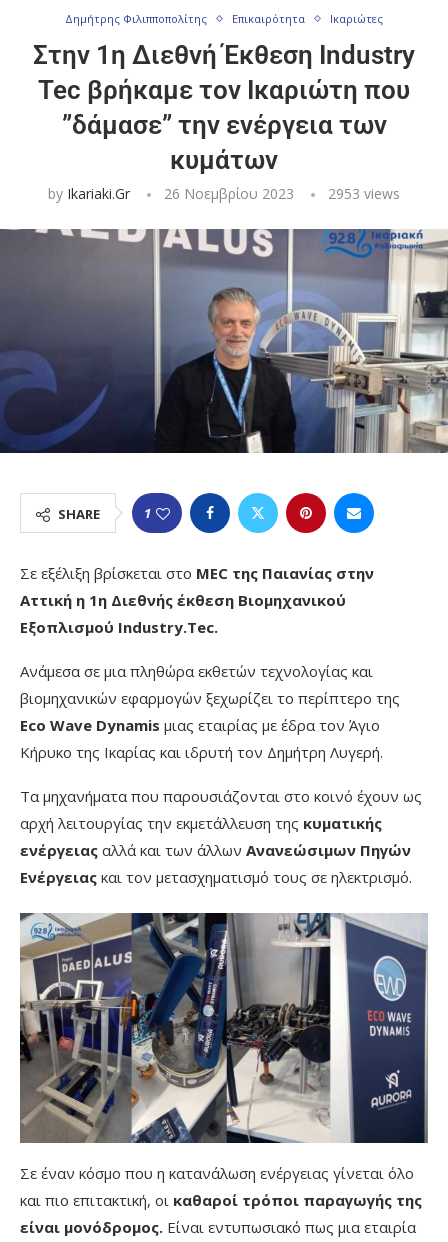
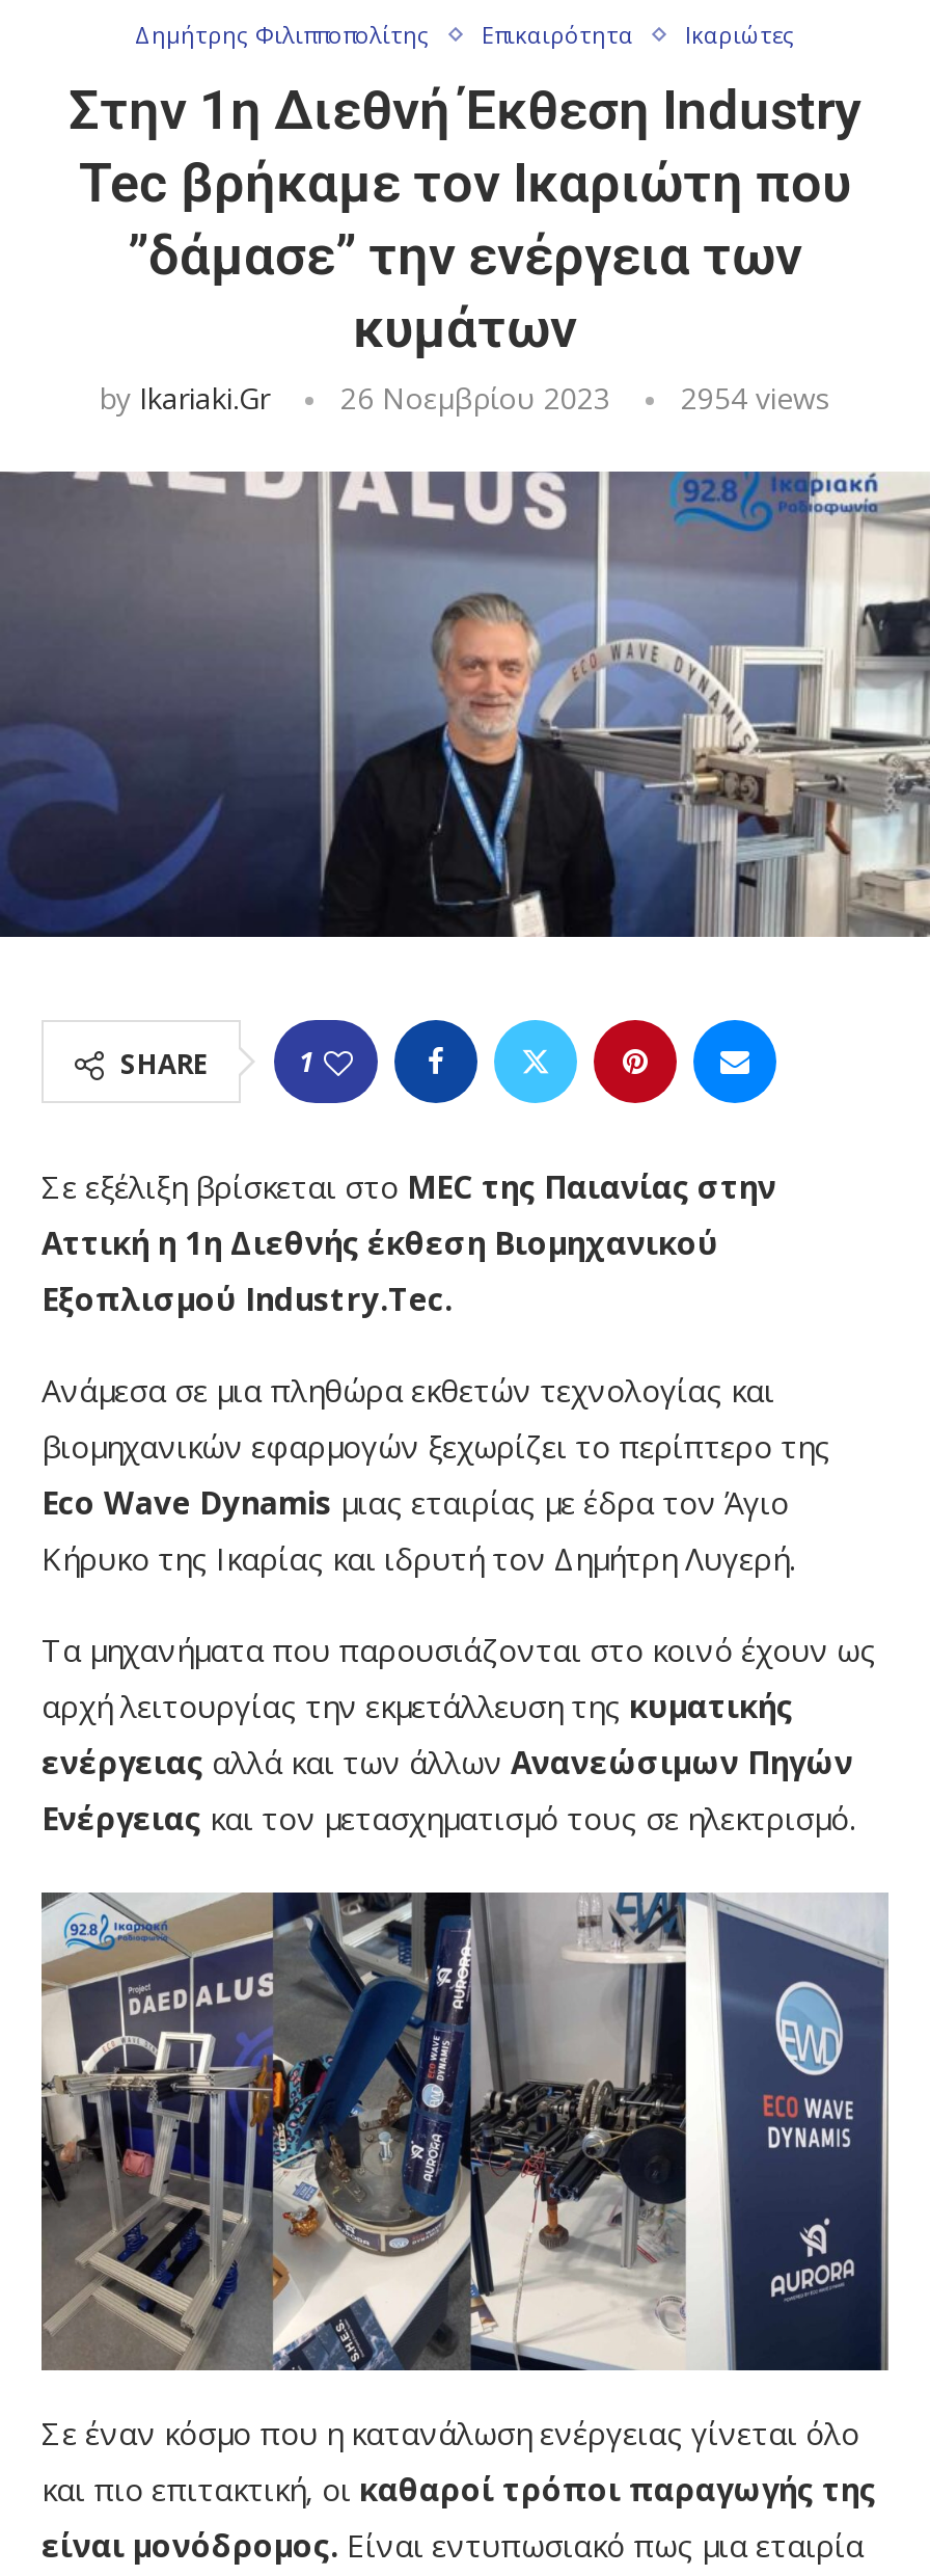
[48,184,400,203] by Ikariaki.gr 26 Νοεμβρίου 2023 2953 views -> [100,378,830,418] by Ikariaki.gr 26 Νοεμβρίου 2023 2954 views

